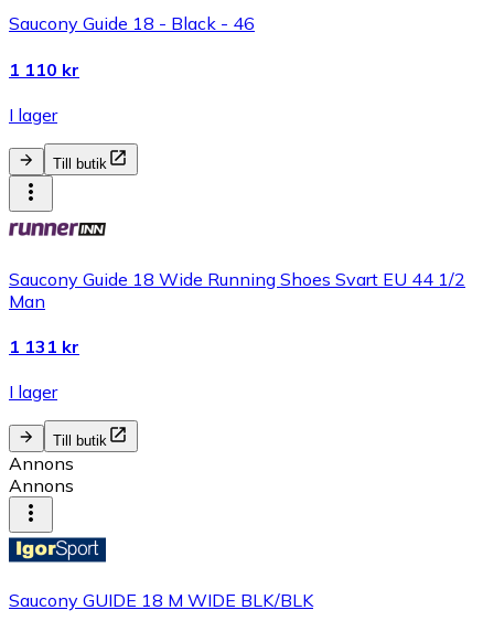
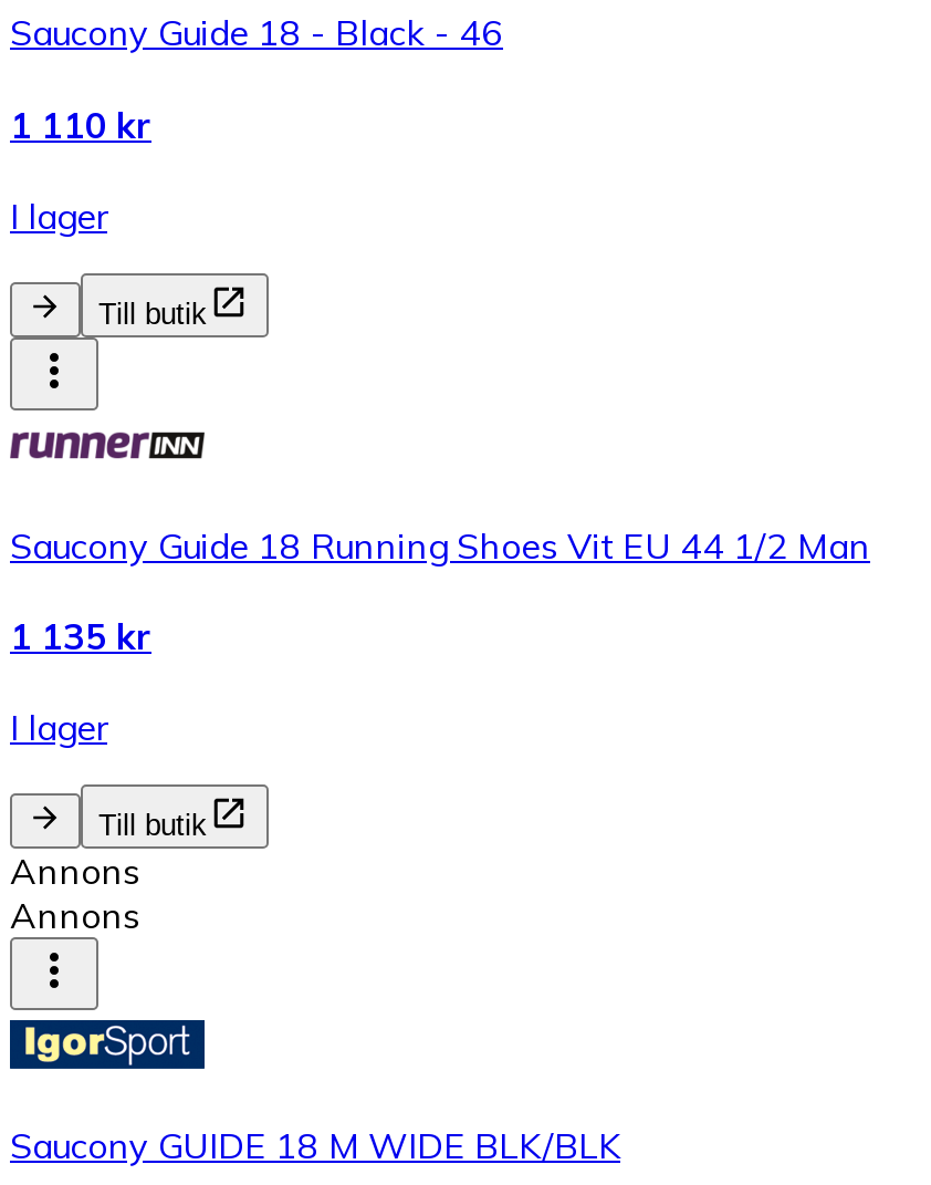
[9,268,465,312] Saucony Guide 18 Wide Running Shoes Svart EU 44 1/2 | Man -> [10,523,870,567] Saucony Guide 18 Running Shoes Vit EU 44 1/2 Man
[9,336,79,358] 1 131 kr -> [10,615,151,659] 1 135 kr

